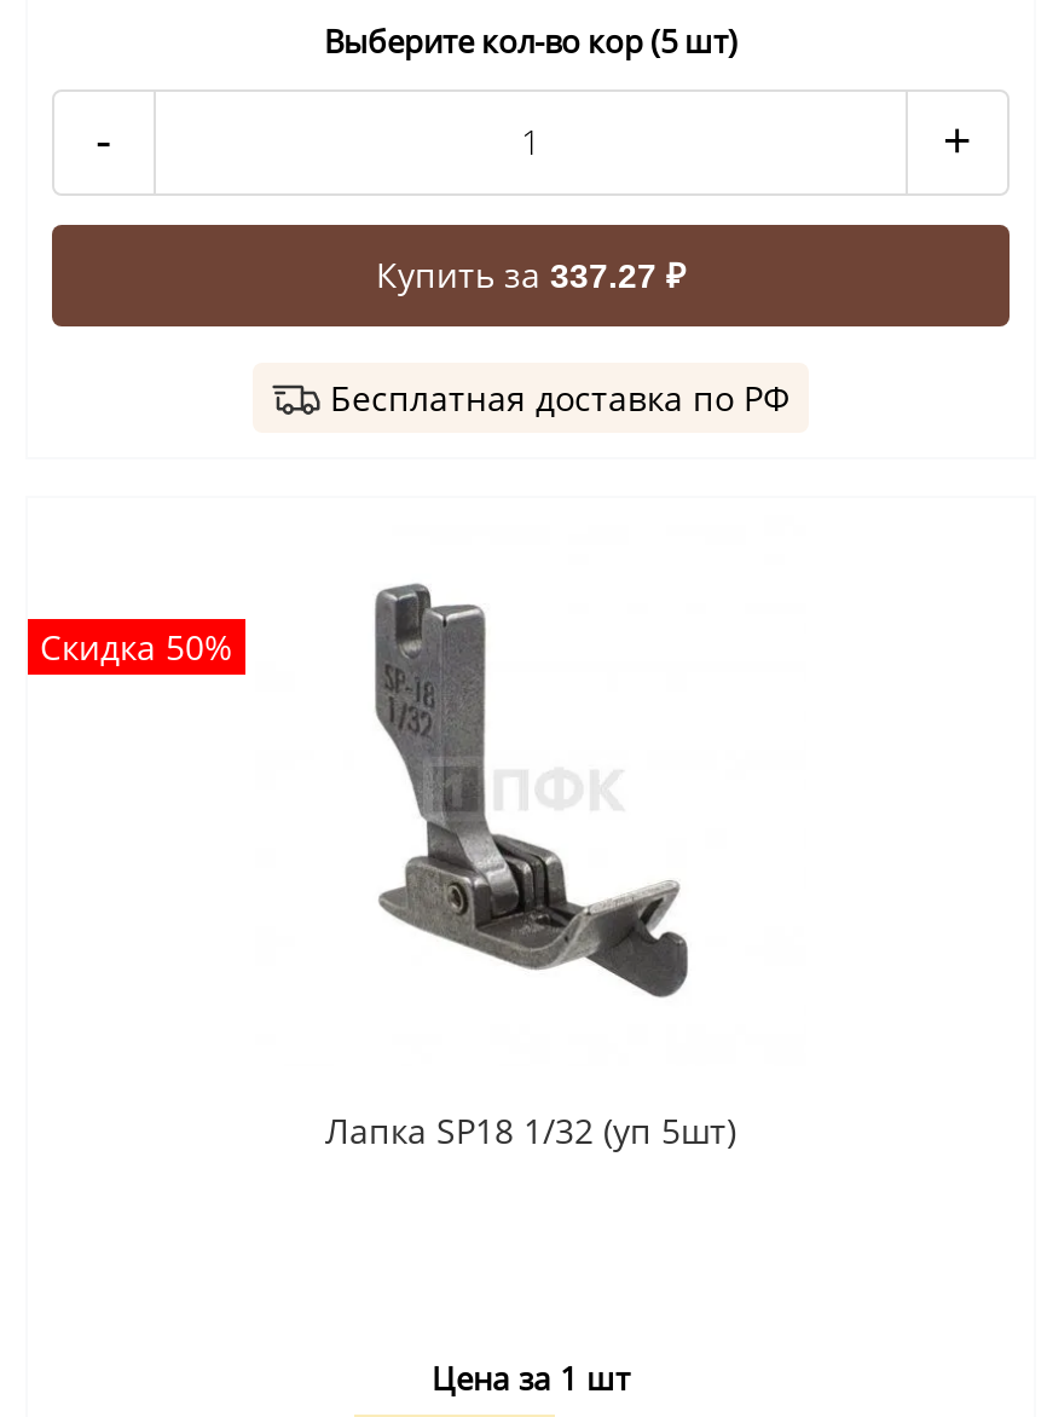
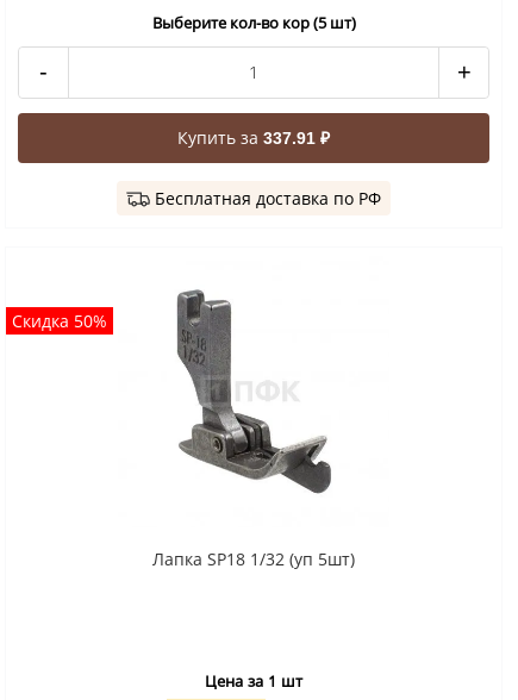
[376,251,686,297] Купить за 337.27 ₽ -> [177,126,330,149] Купить за 337.91 ₽

